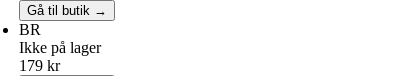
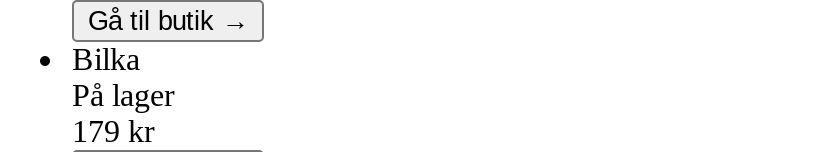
[19,21,101,56] BR | Ikke på lager -> [72,41,174,111] Bilka | På lager

